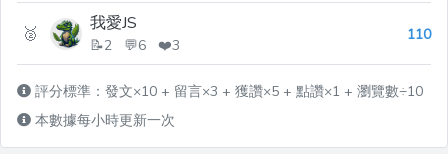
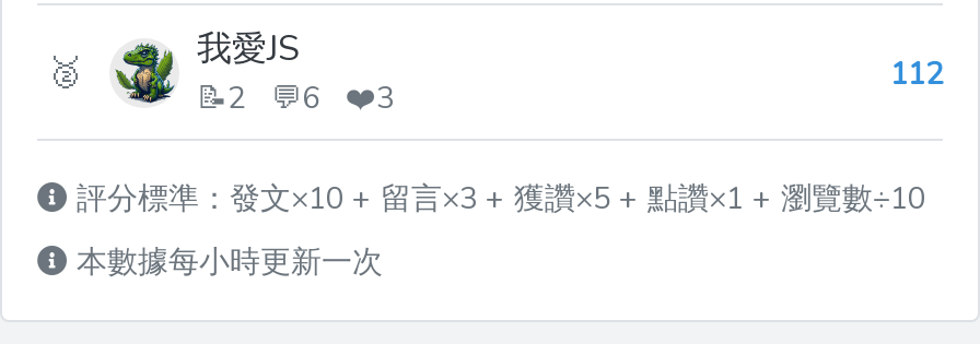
[407,24,431,43] 110 -> [890,52,943,94] 112

